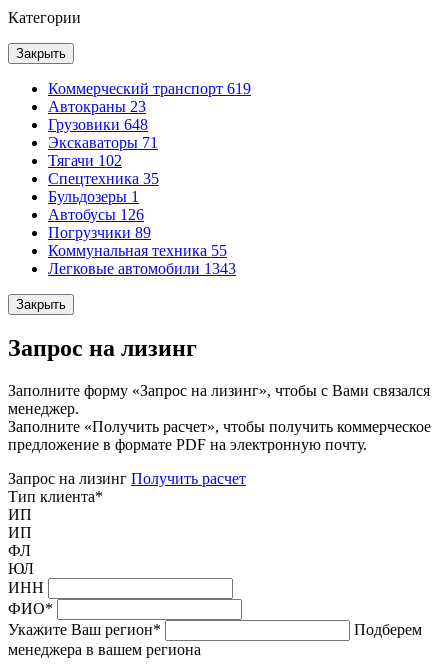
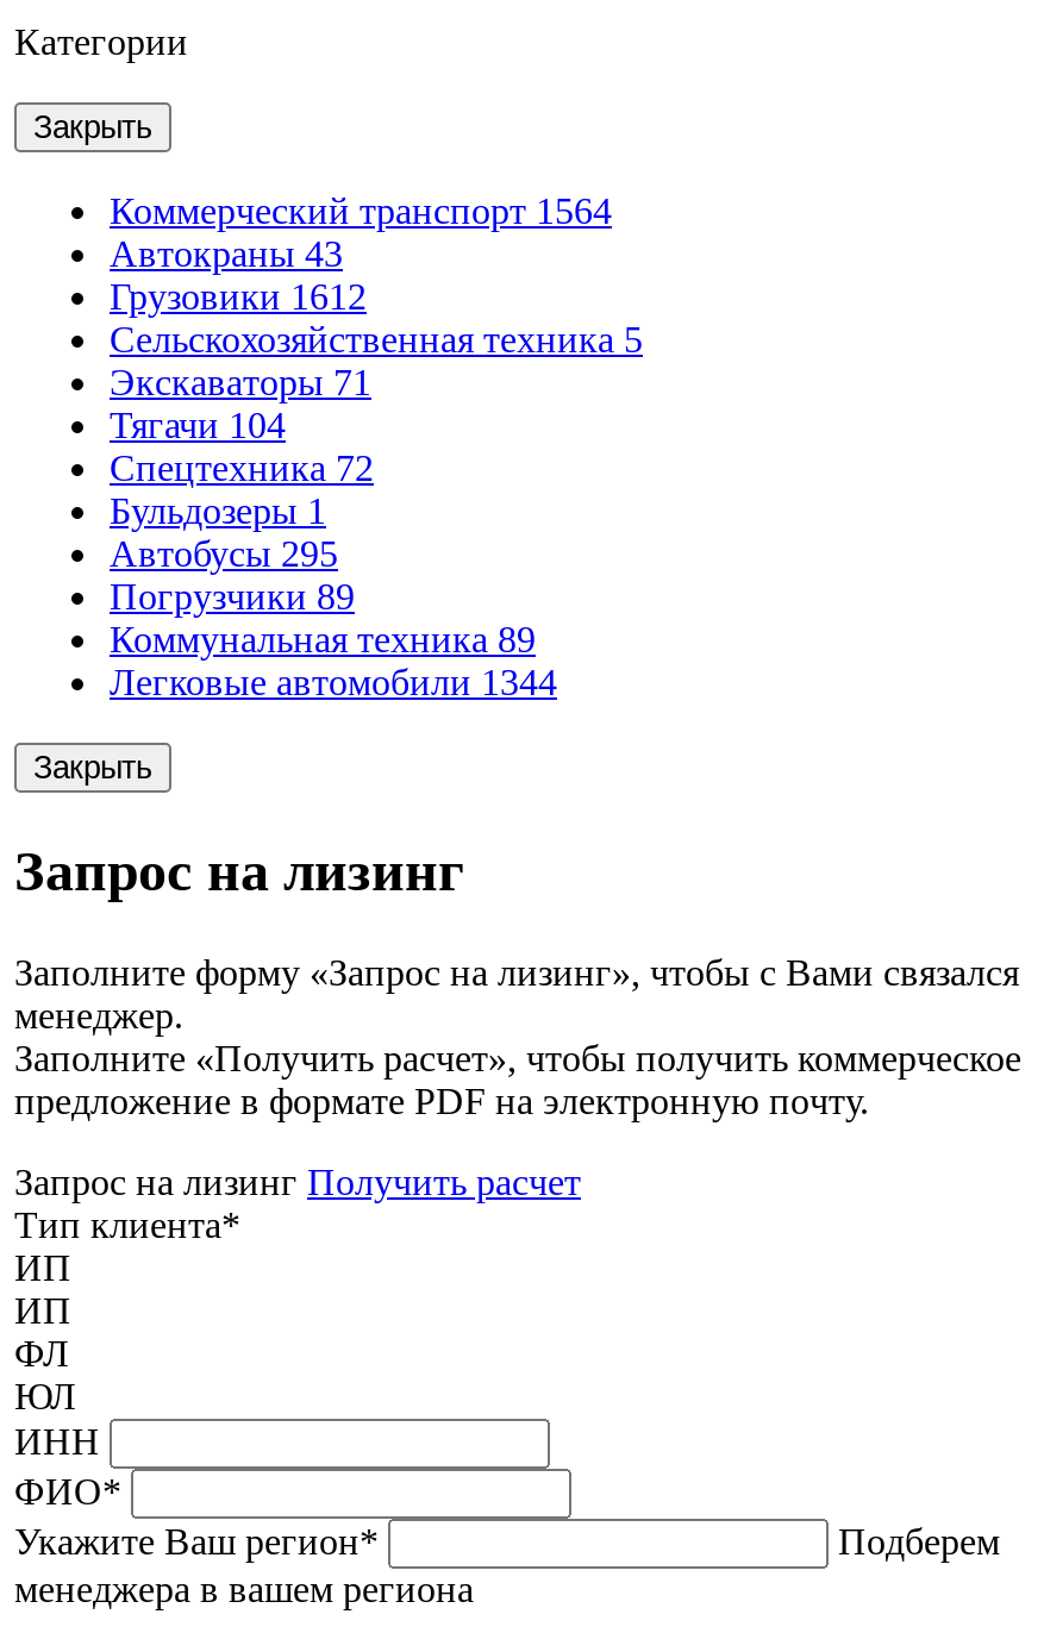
[48,80,251,133] Коммерческий транспорт 619 | Автокраны 23 | Грузовики 648 -> [110,190,643,359] Коммерческий транспорт 1564 | Автокраны 43 | Грузовики 1612 | Сельскохозяйственная техника 5
[48,152,122,169] Тягачи 102 -> [110,405,286,445] Тягачи 104
[48,170,159,187] Спецтехника 35 -> [110,448,374,488] Спецтехника 72
[48,206,144,223] Автобусы 126 -> [110,533,338,574] Автобусы 295
[48,242,227,259] Коммунальная техника 55 -> [110,619,536,659] Коммунальная техника 89
[48,260,236,277] Легковые автомобили 1343 -> [110,662,557,702] Легковые автомобили 1344

